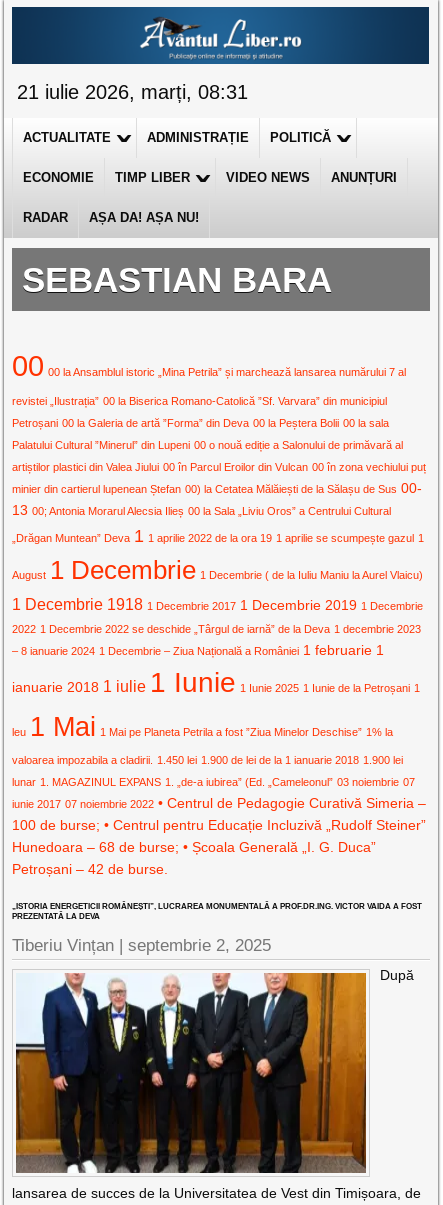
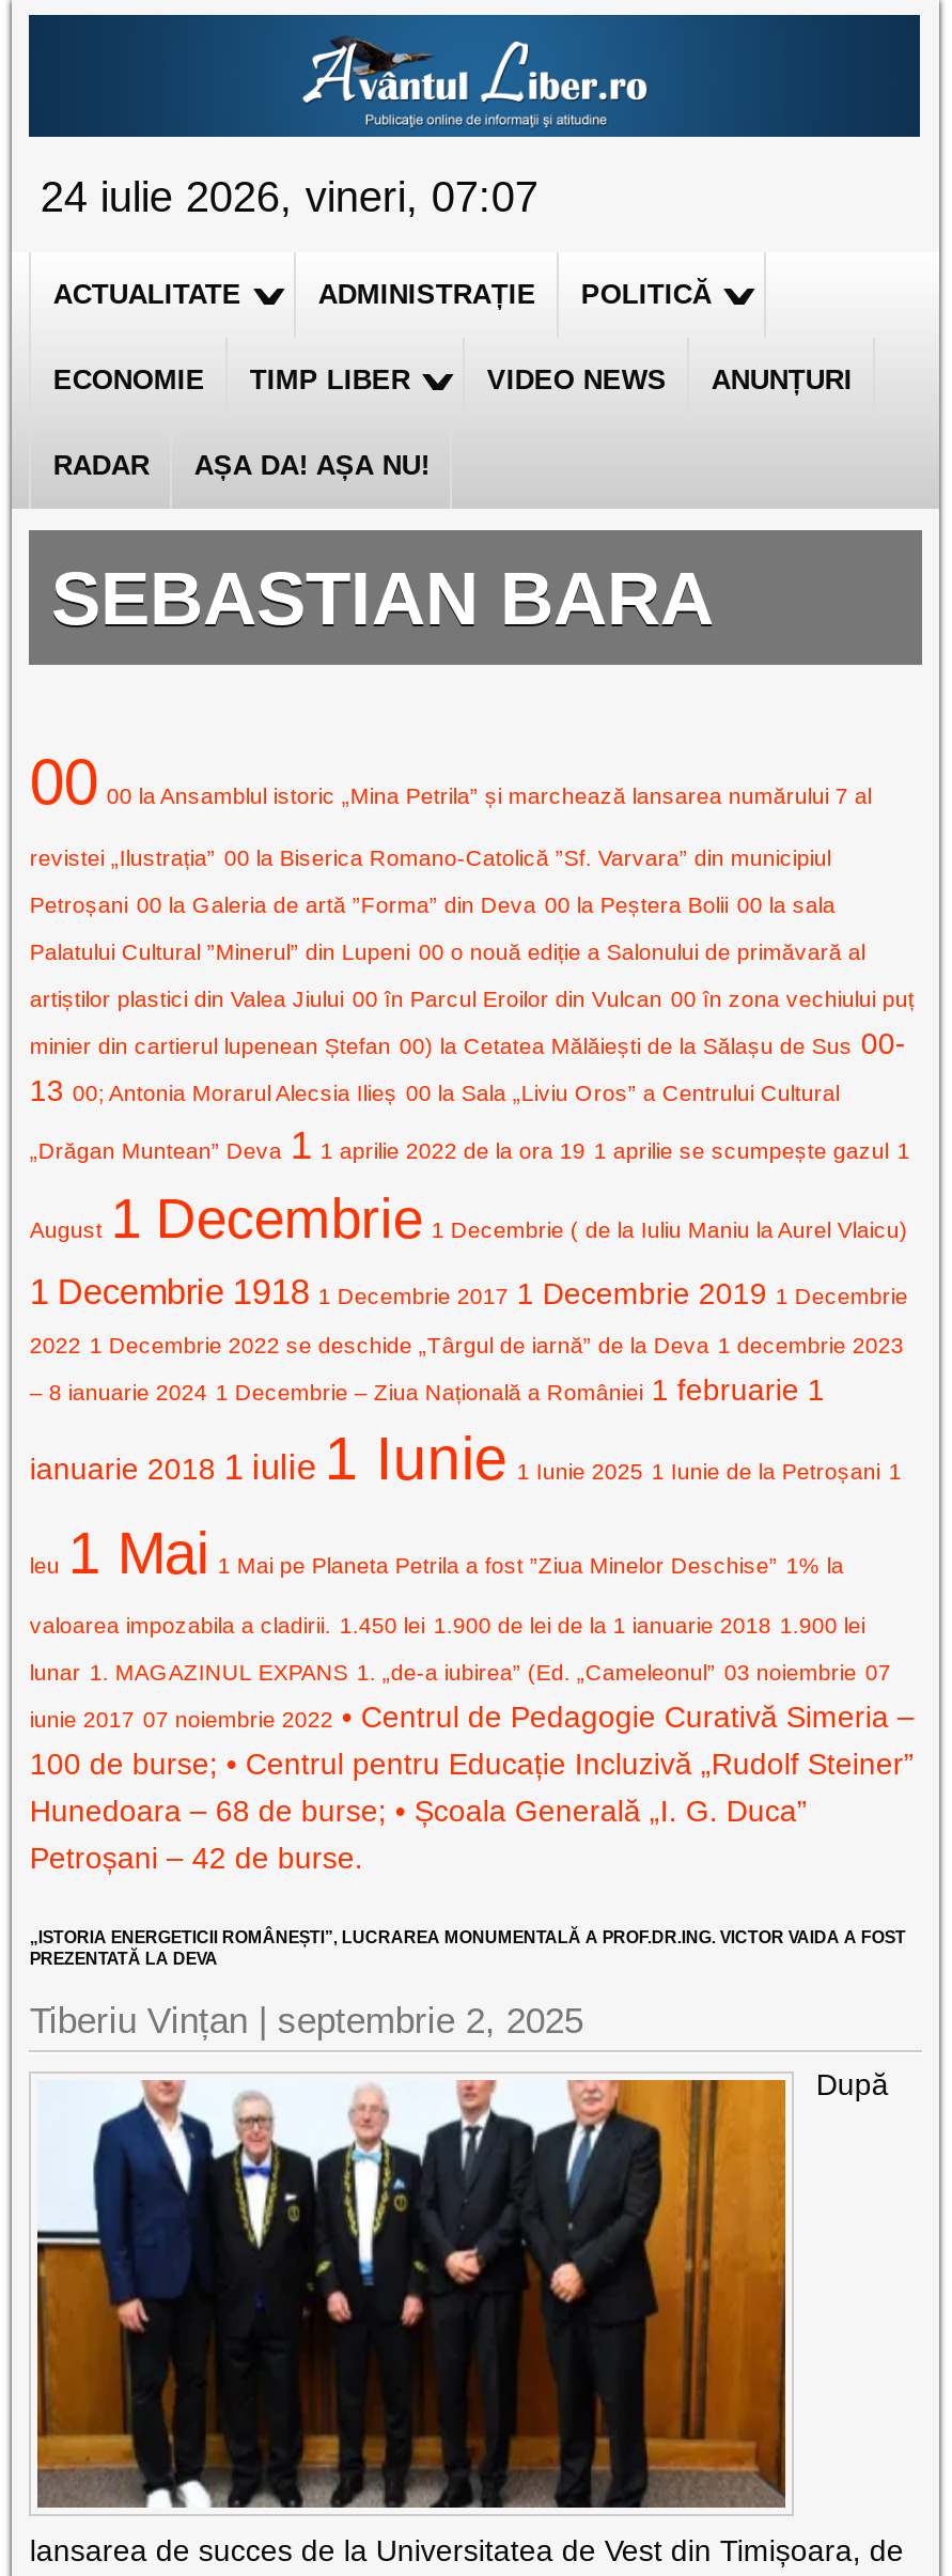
[17,81,248,103] 21 iulie 2026, marți, 08:31 -> [40,173,538,220] 24 iulie 2026, vineri, 07:07

